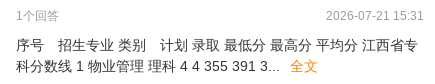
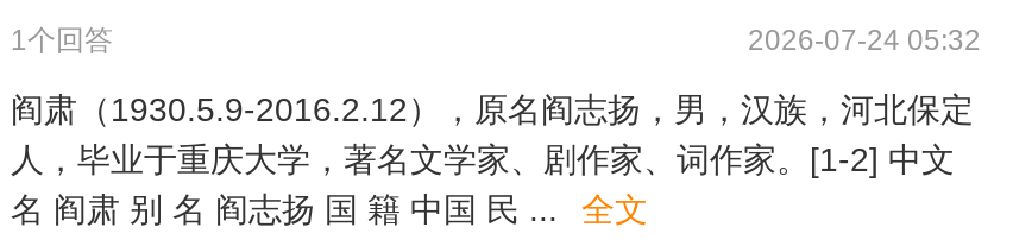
[326,9,424,23] 2026-07-21 15:31 -> [748,24,981,57] 2026-07-24 05:32
[16,37,418,74] 序号 招生专业 类别 计划 录取 最低分 最高分 平均分 江西省专 | 科分数线 1 物业管理 理科 4 4 355 391 3... -> [11,90,974,228] 阎肃（1930.5.9-2016.2.12），原名阎志扬，男，汉族，河北保定 | 人，毕业于重庆大学，著名文学家、剧作家、词作家。[1-2] 中文 | 名 阎肃 别 名 阎志扬 国 籍 中国 民...

